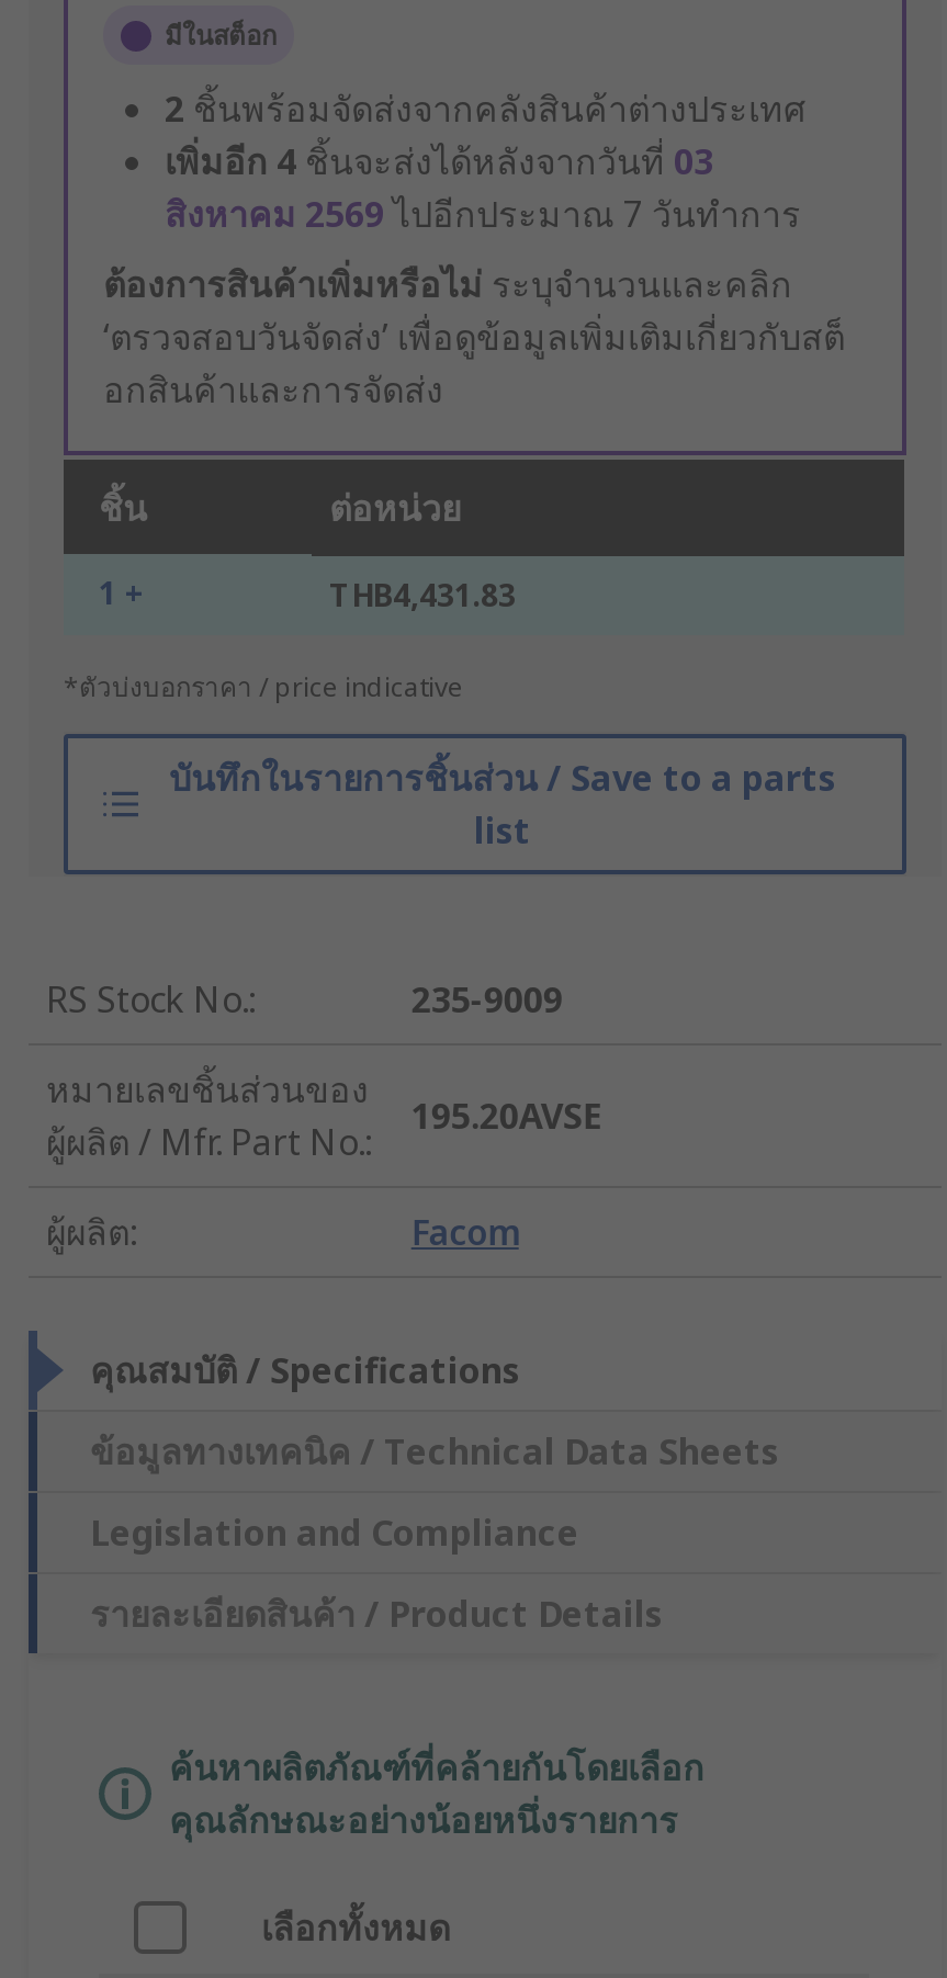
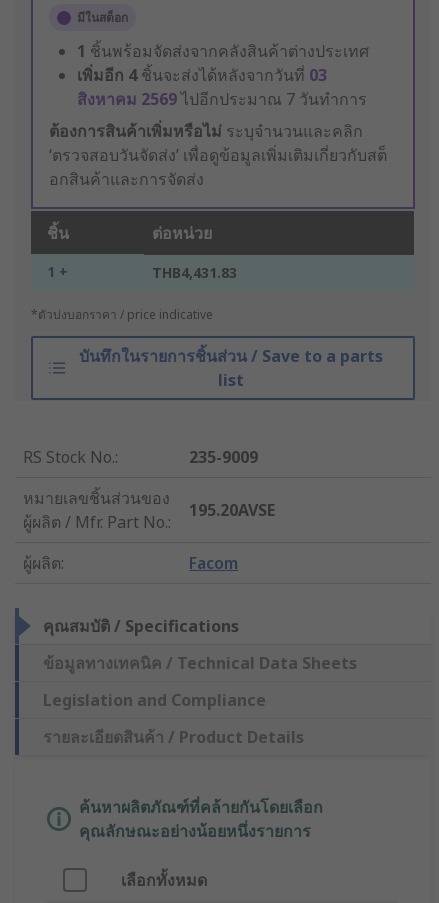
[165,86,805,134] 2ชิ้นพร้อมจัดส่งจากคลังสินค้าต่างประเทศ -> [77,40,369,62] 1ชิ้นพร้อมจัดส่งจากคลังสินค้าต่างประเทศ

